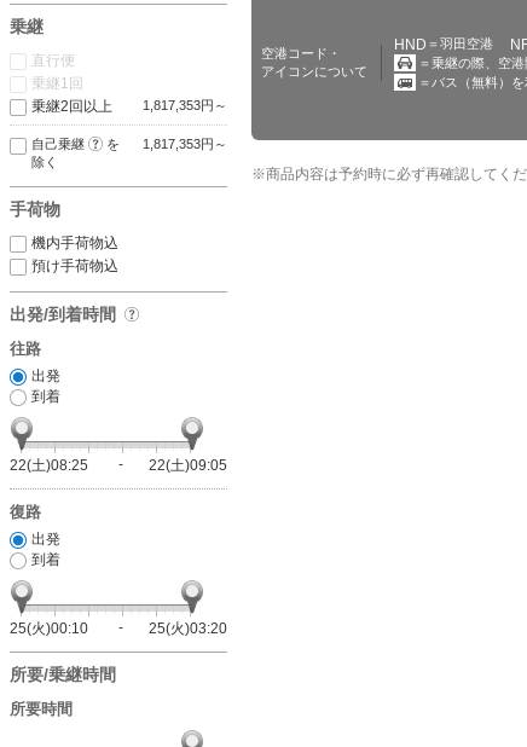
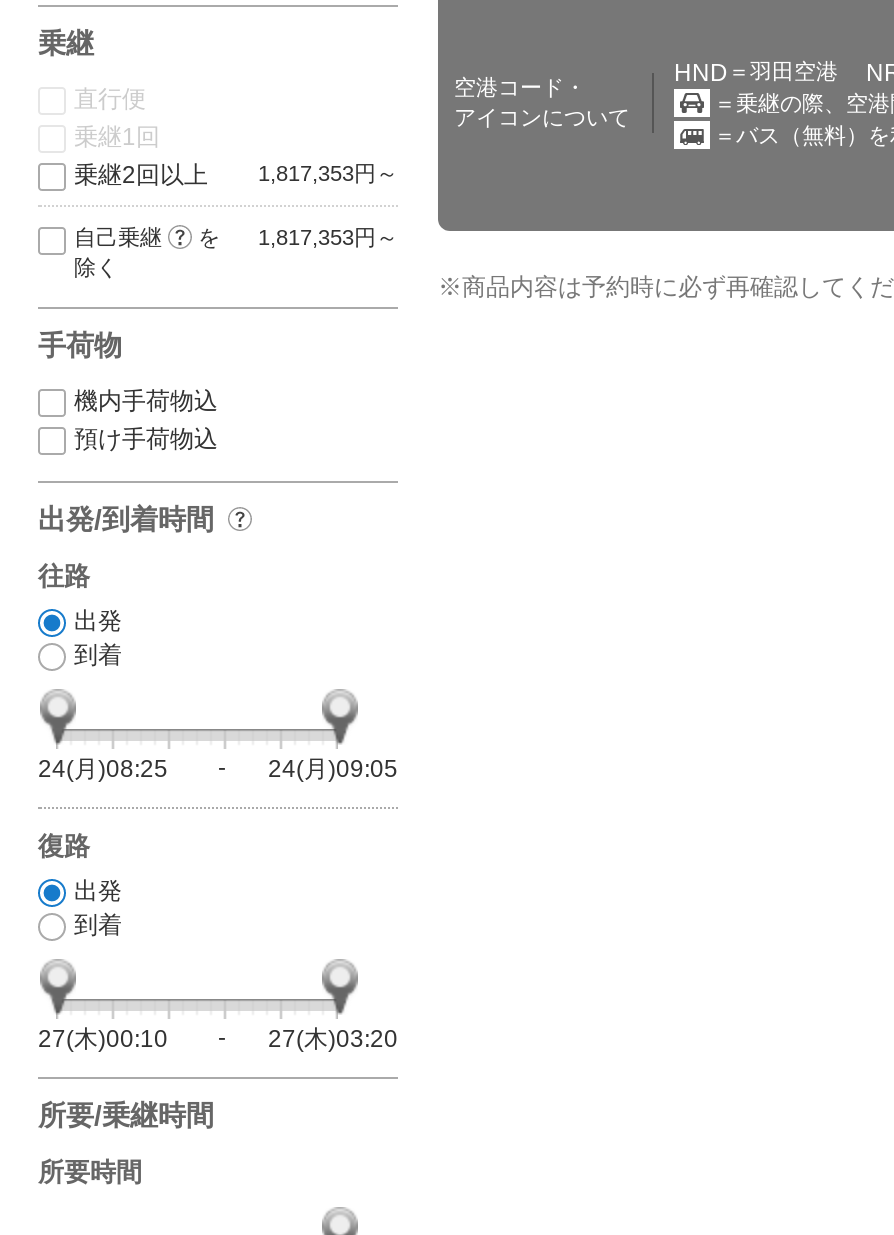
[10,457,227,474] 22(土)08:25 | 22(土)09:05 -> [38,755,398,783] 24(月)08:25 | 24(月)09:05
[10,620,227,637] 25(火)00:10 | 25(火)03:20 -> [38,1025,398,1053] 27(木)00:10 | 27(木)03:20

